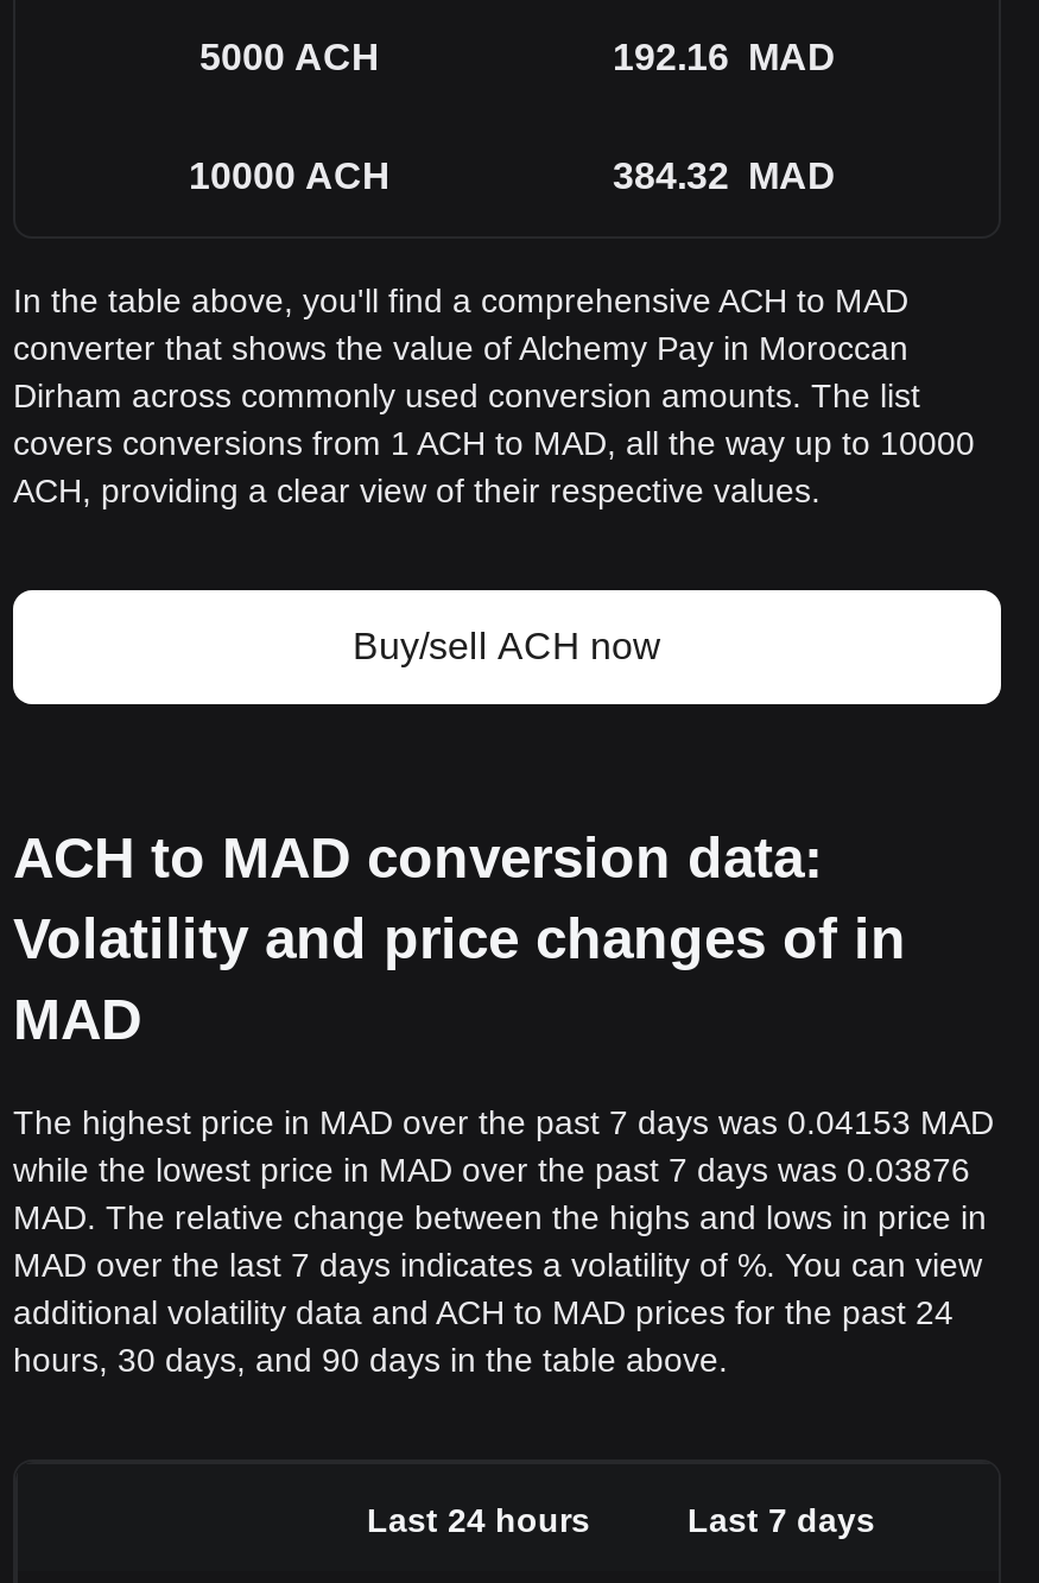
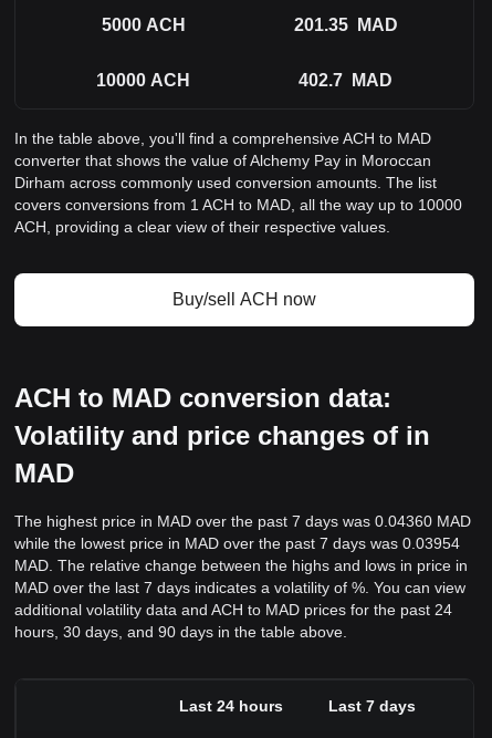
[613,37,836,77] 192.16 MAD -> [294,15,397,34] 201.35 MAD
[613,156,836,196] 384.32 MAD -> [299,71,392,90] 402.7 MAD
[13,1103,994,1141] The highest price in MAD over the past 7 days was 0.04153 MAD -> [14,512,471,530] The highest price in MAD over the past 7 days was 0.04360 MAD
[13,1151,970,1189] while the lowest price in MAD over the past 7 days was 0.03876 -> [14,534,460,552] while the lowest price in MAD over the past 7 days was 0.03954

